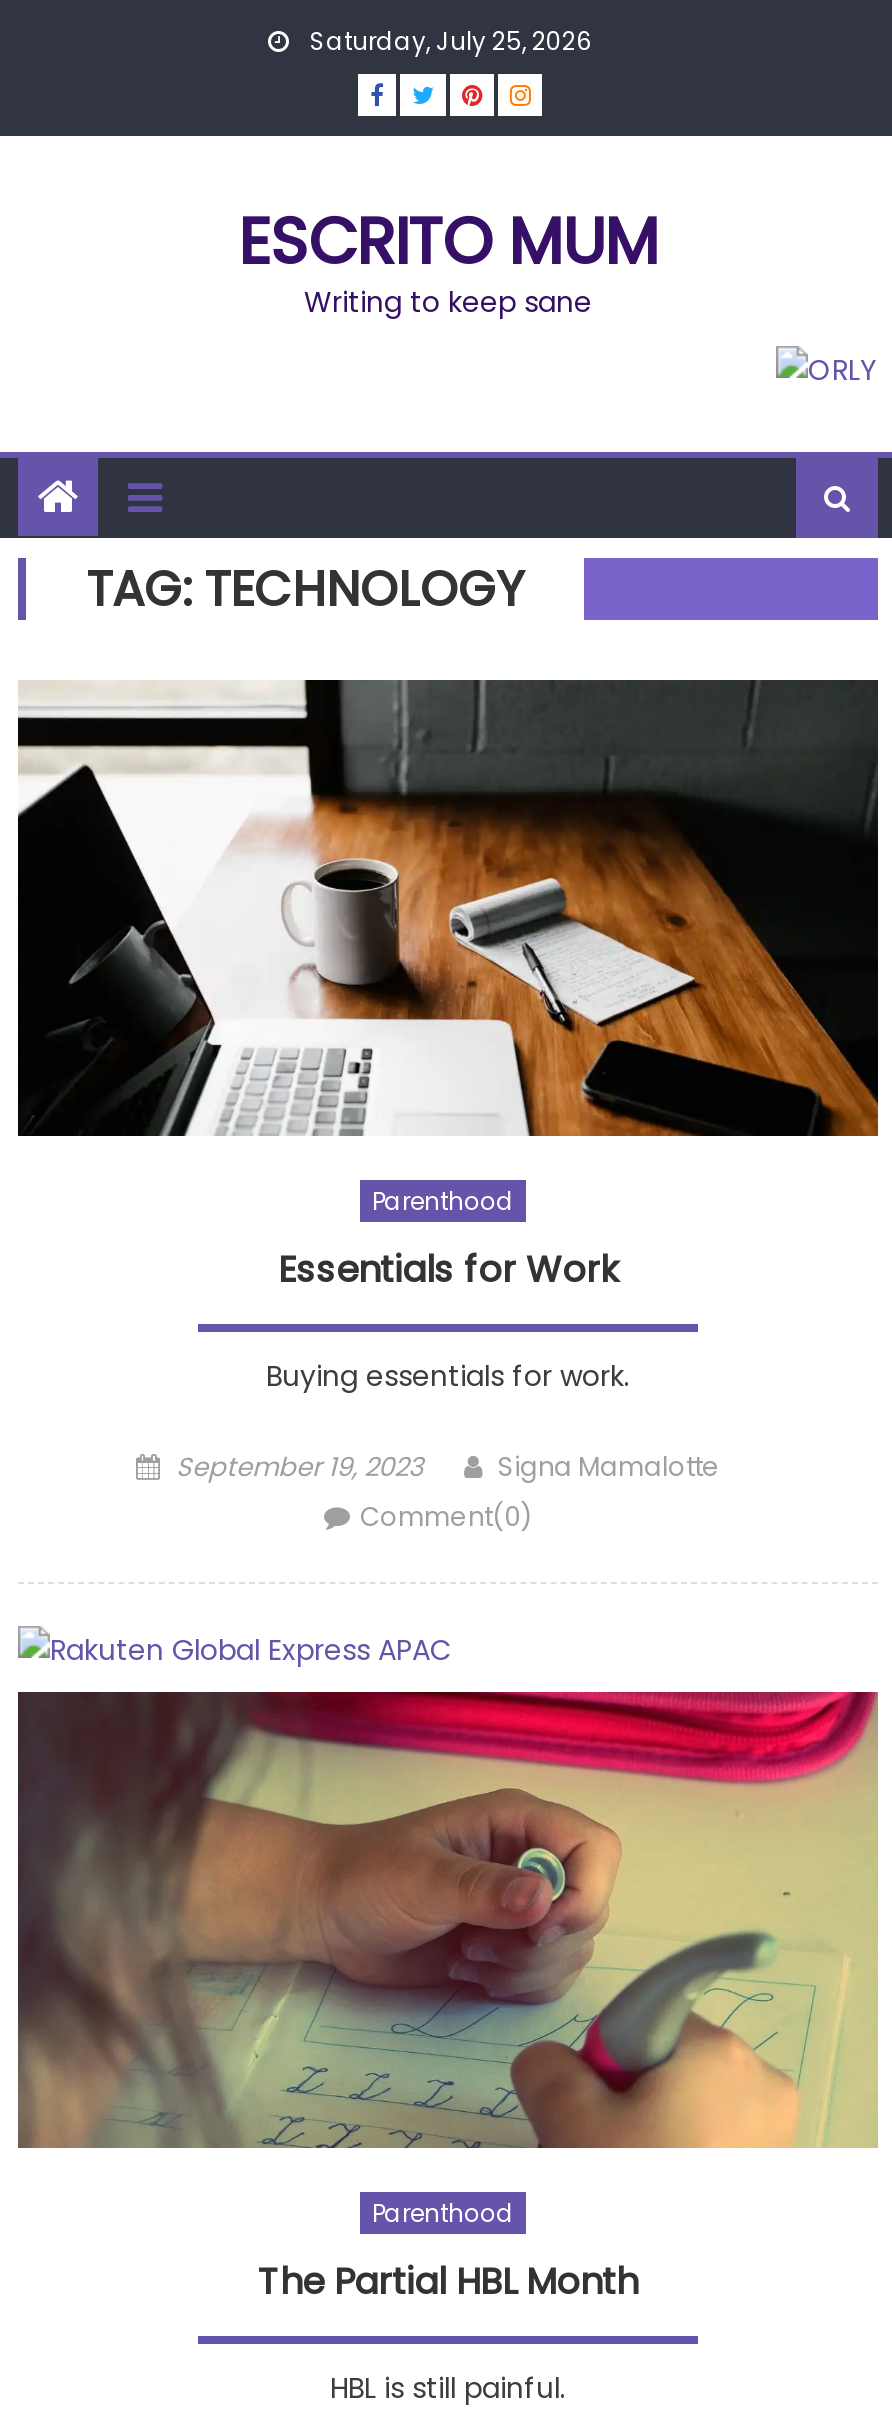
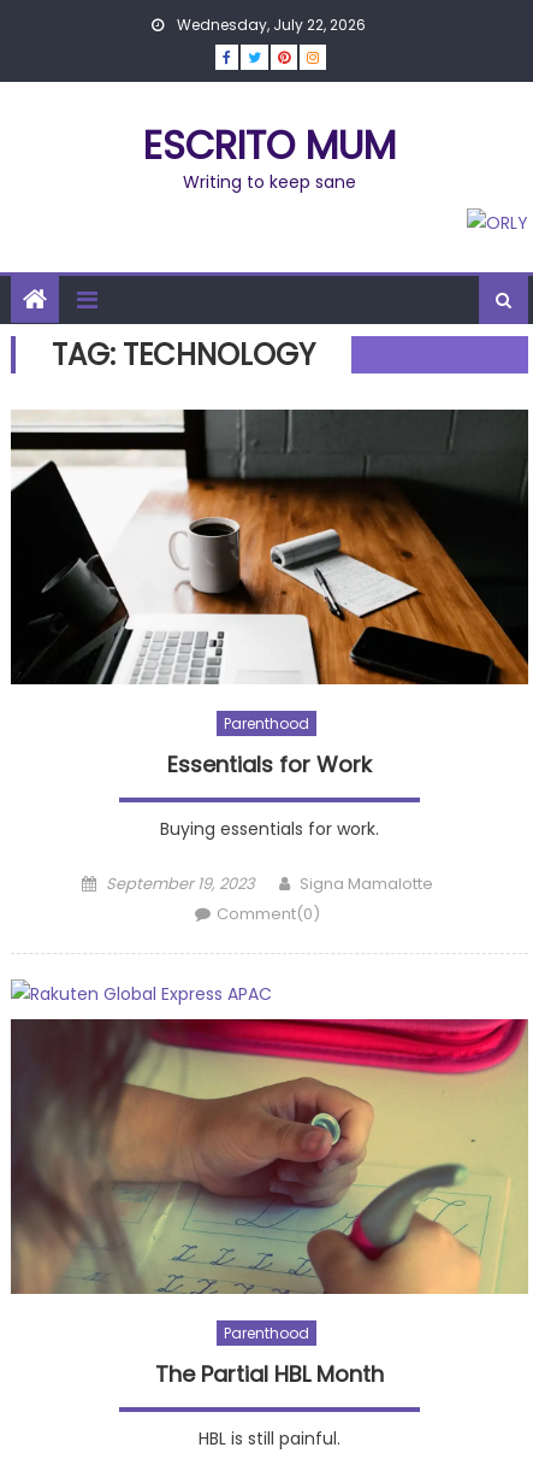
[304,24,592,58] Saturday, July 25, 2026 -> [173,14,366,35] Wednesday, July 22, 2026

